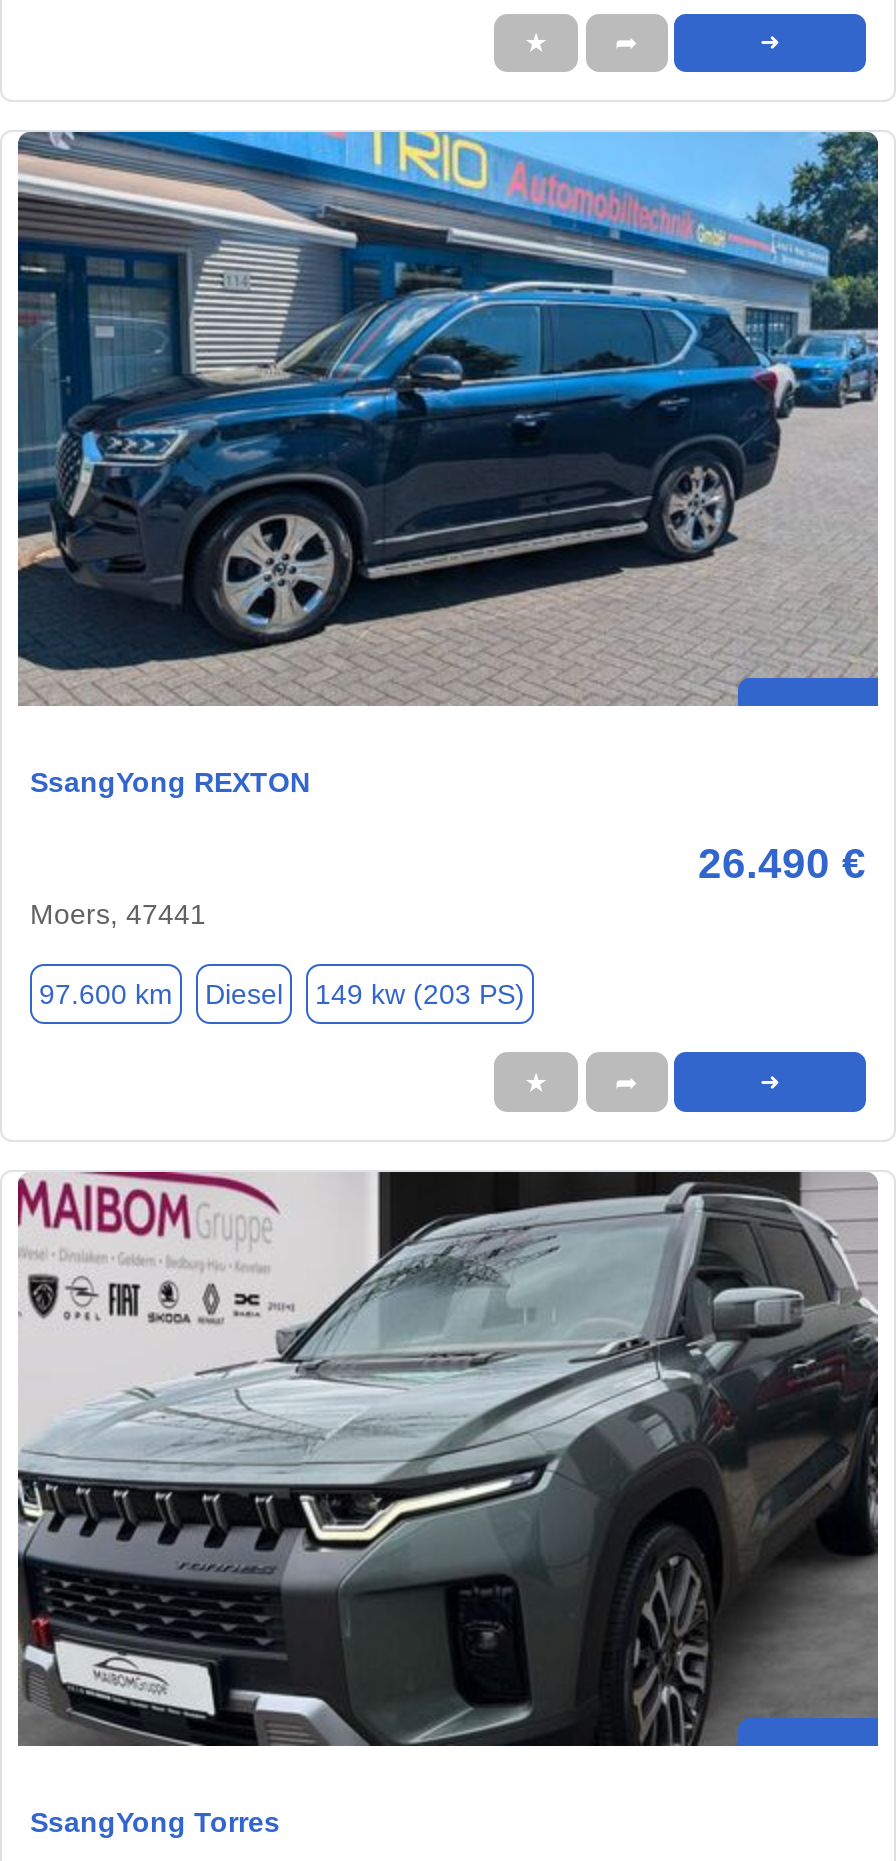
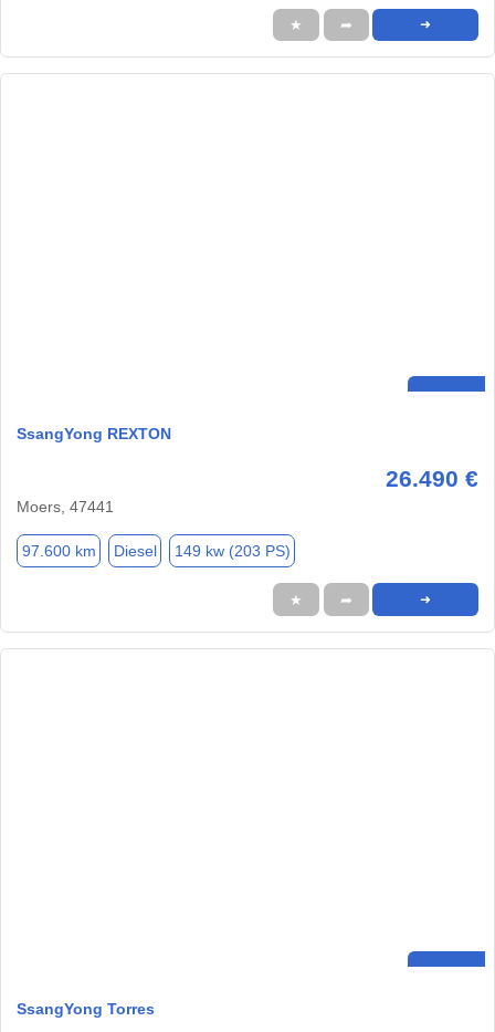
[16,130,880,708] [image] -> none
[16,1170,880,1748] [image] -> none

